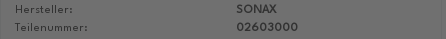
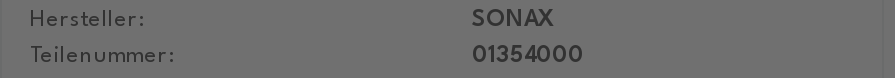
[236,23,298,34] 02603000 -> [472,46,584,68] 01354000

